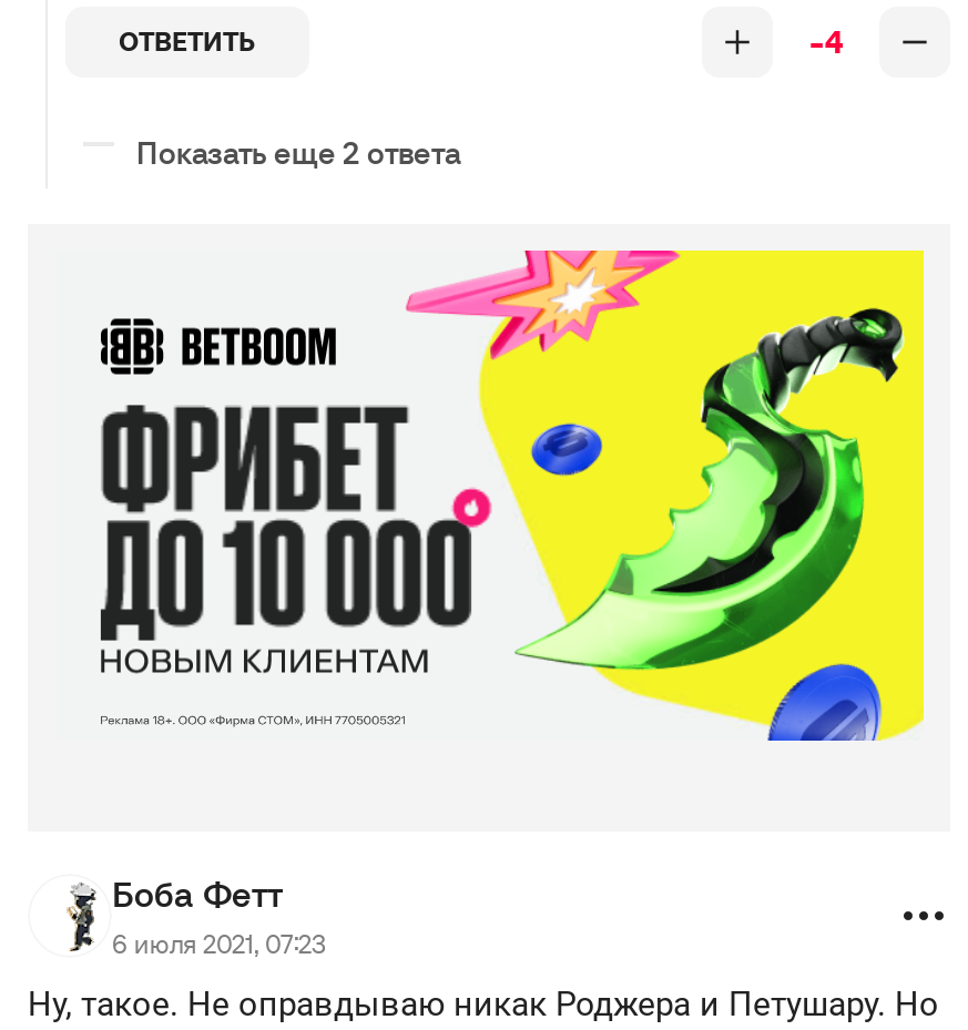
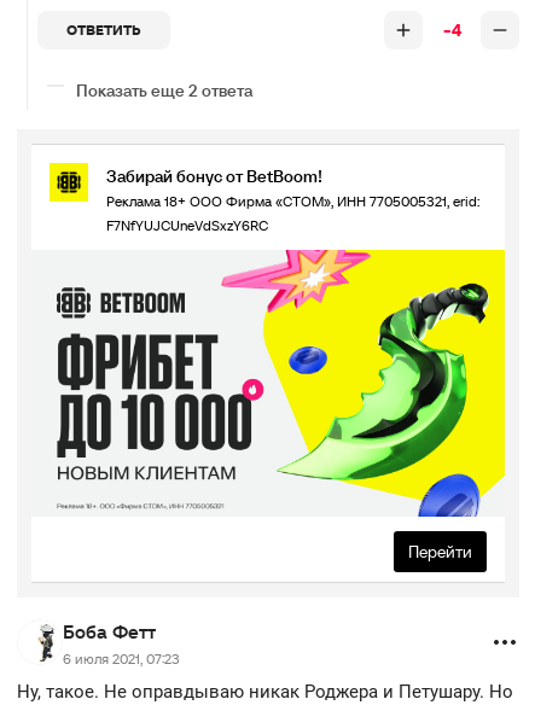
none -> [48,162,479,234] [image] | Забирай бонус от BetBoom! | Реклама 18+ ООО Фирма «СТОМ», ИНН 7705005321, erid: | F7NfYUJCUneVdSxzY6RC
none -> [408,540,472,562] Перейти
moved [99,248,926,738] -> [56,249,505,518]: [image]

